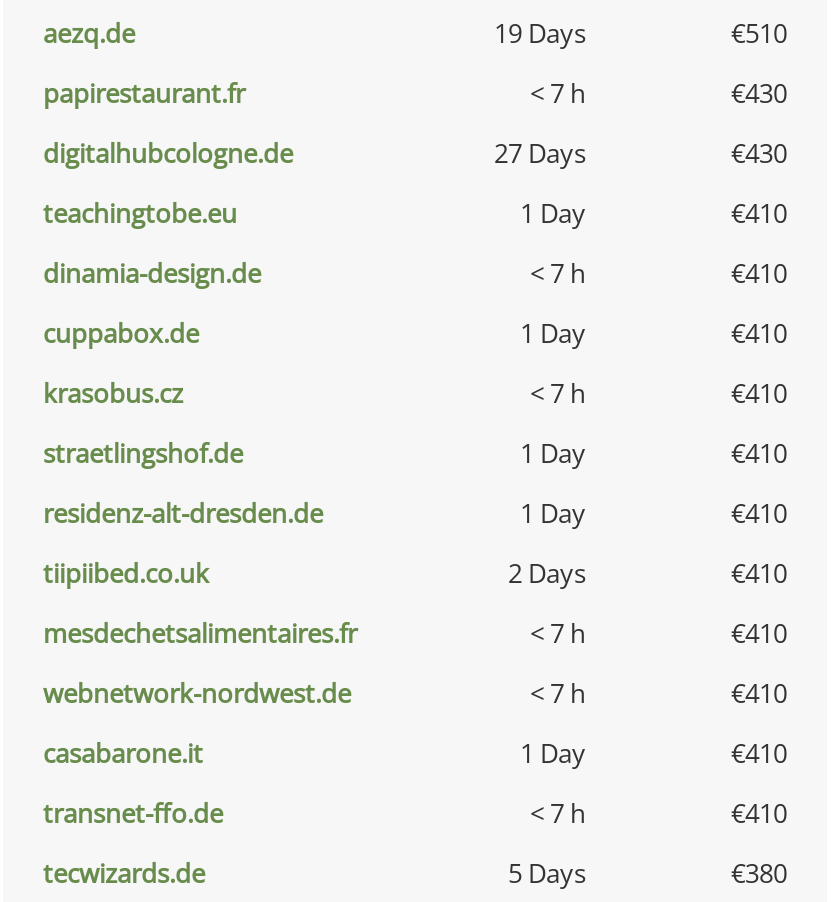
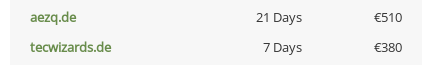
[494,15,586,51] 19 Days -> [255,8,301,26] 21 Days
[43,75,787,831] papirestaurant.fr | < 7 h | €430 | digitalhubcologne.de | 27 Days | €430 | teachingtobe.eu | 1 Day | €410 | dinamia-design.de | < 7 h | €410 | cuppabox.de | 1 Day | €410 | krasobus.cz | < 7 h | €410 | straetlingshof.de | 1 Day | €410 | residenz-alt-dresden.de | 1 Day | €410 | tiipiibed.co.uk | 2 Days | €410 | mesdechetsalimentaires.fr | < 7 h | €410 | webnetwork-nordwest.de | < 7 h | €410 | casabarone.it | 1 Day | €410 | transnet-ffo.de | < 7 h | €410 -> none
[508,855,586,891] 5 Days -> [262,38,301,56] 7 Days

